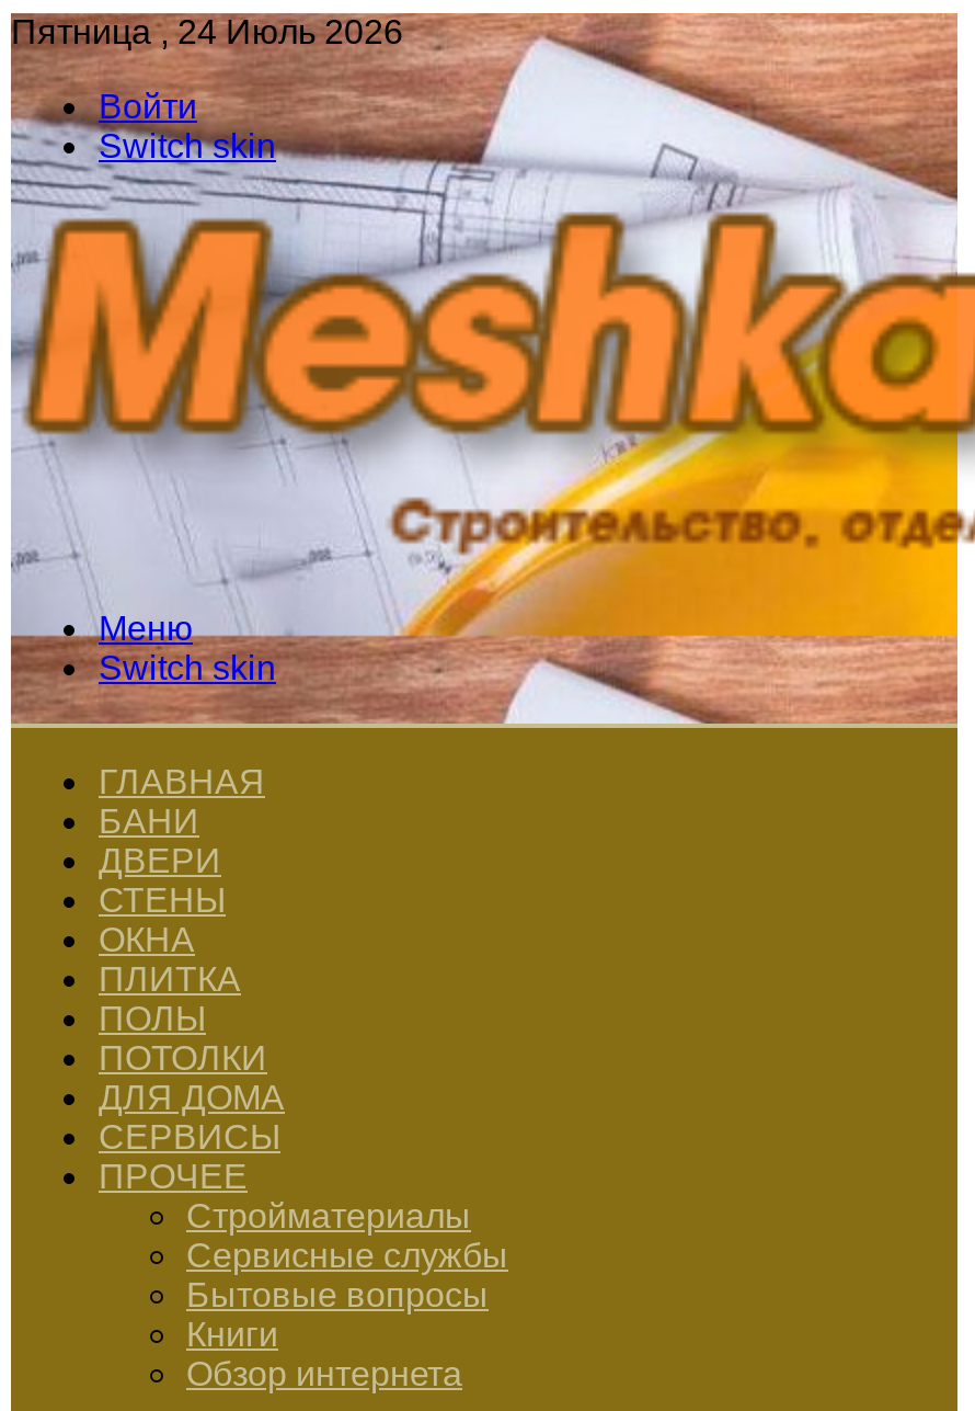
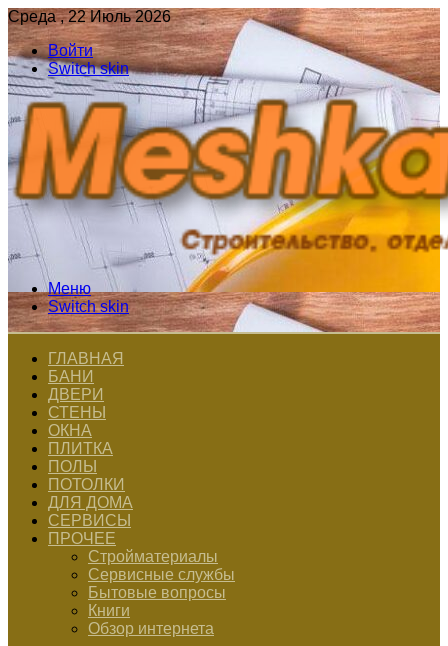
[11,13,403,50] Пятница , 24 Июль 2026 -> [8,8,171,25] Среда , 22 Июль 2026

